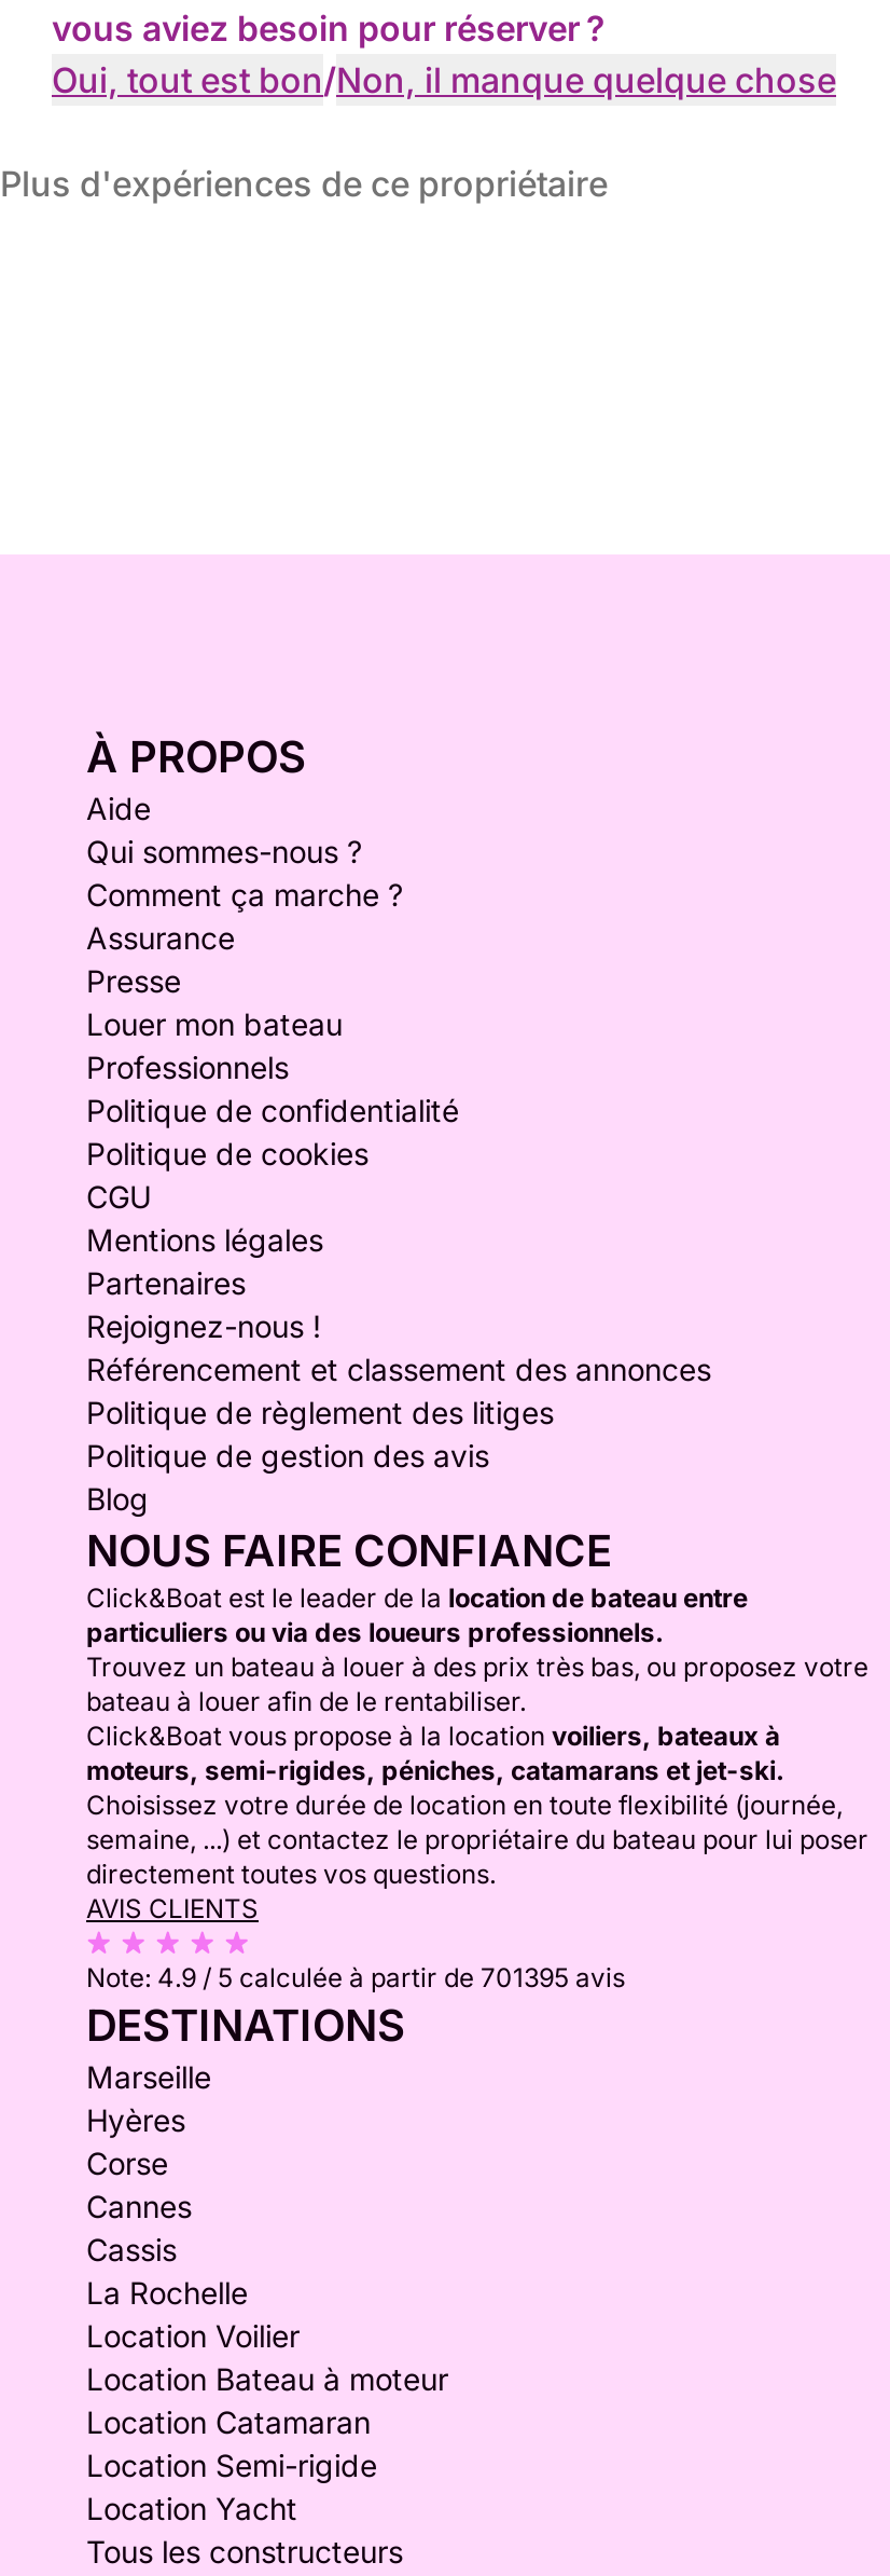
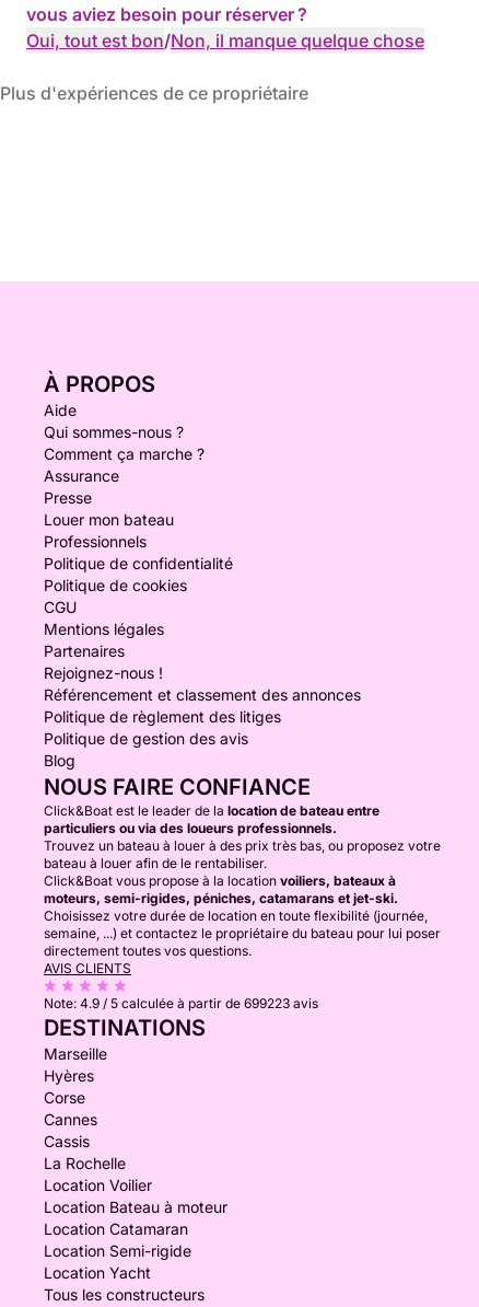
[86,1961,625,1993] Note: 4.9 / 5 calculée à partir de 701395 avis -> [44,995,318,1011] Note: 4.9 / 5 calculée à partir de 699223 avis

